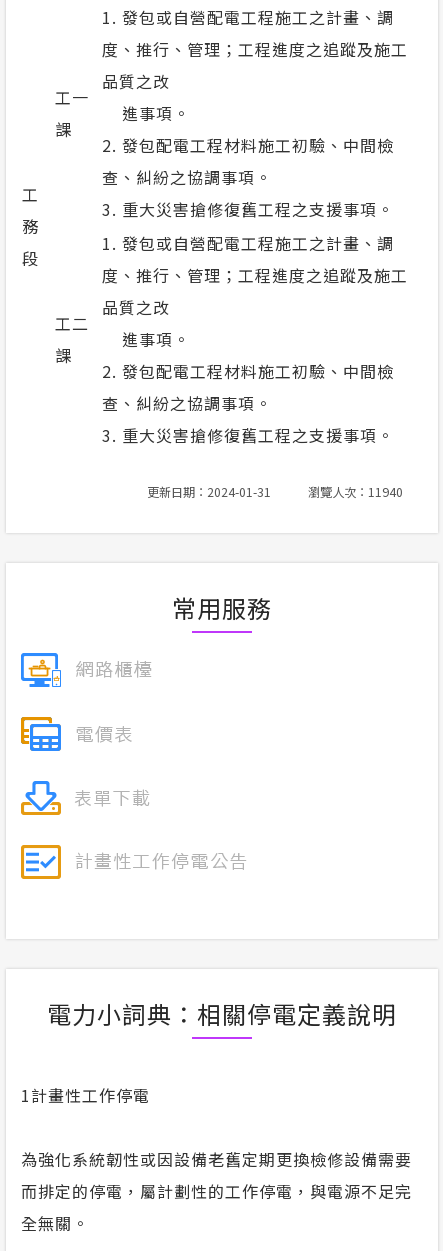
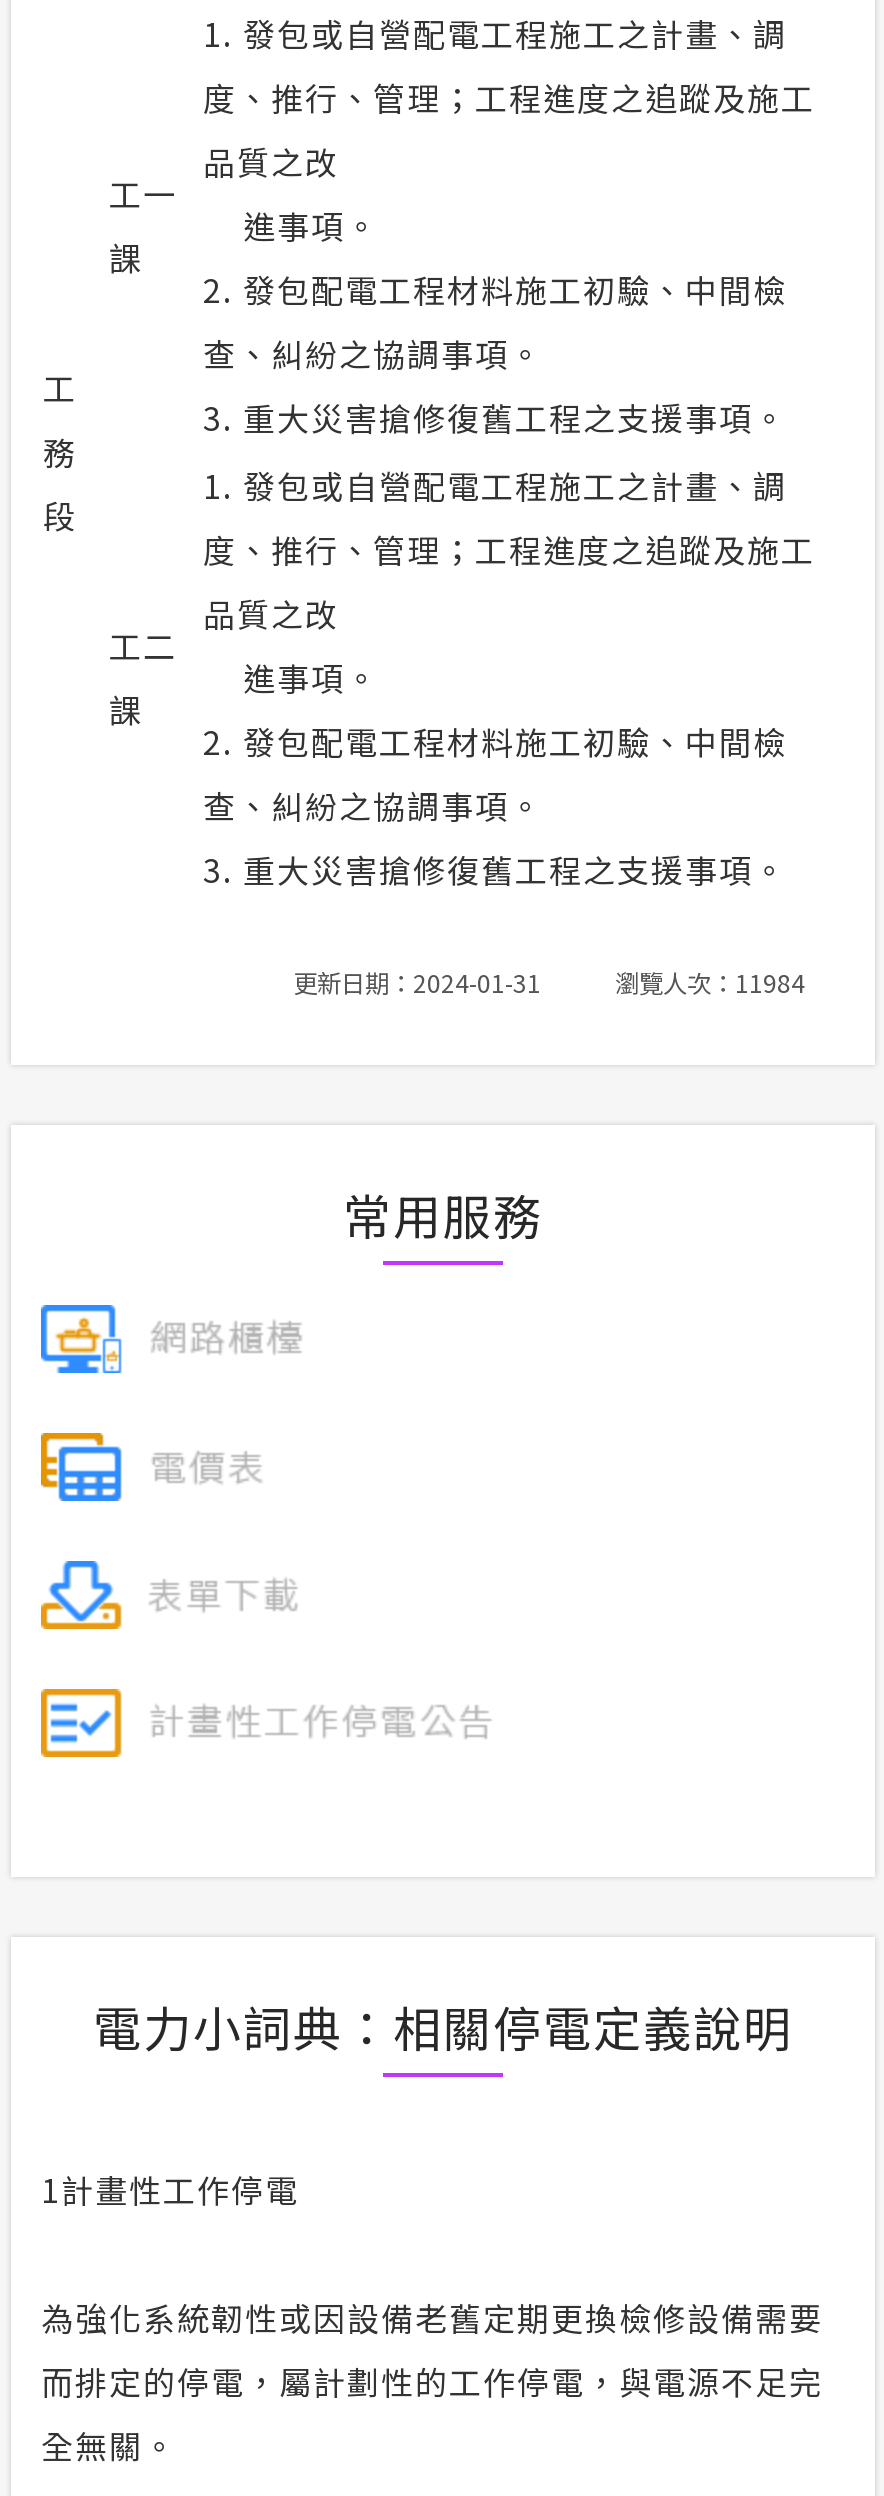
[308,483,403,501] 瀏覽人次：11940 -> [615,965,805,1001] 瀏覽人次：11984

